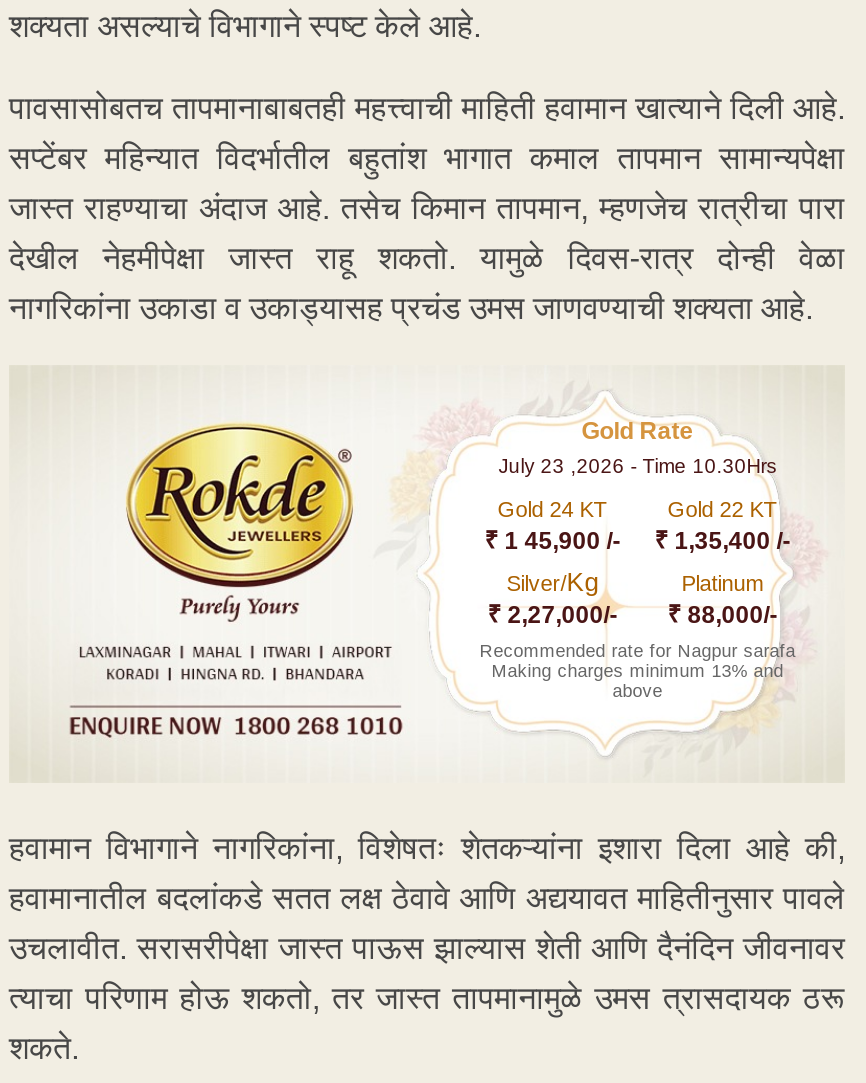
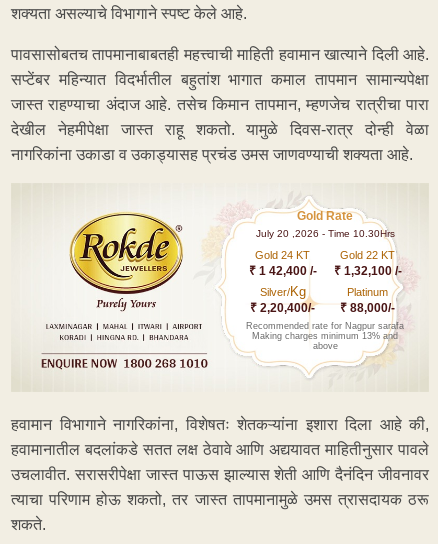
[498,456,776,478] July 23 ,2026 - Time 10.30Hrs -> [256,228,395,239] July 20 ,2026 - Time 10.30Hrs
[484,528,620,556] ₹ 1 45,900 /- -> [249,264,317,278] ₹ 1 42,400 /-
[654,528,790,556] ₹ 1,35,400 /- -> [334,264,402,278] ₹ 1,32,100 /-
[487,602,777,630] ₹ 2,27,000/- ₹ 88,000/- -> [250,301,395,315] ₹ 2,20,400/- ₹ 88,000/-

